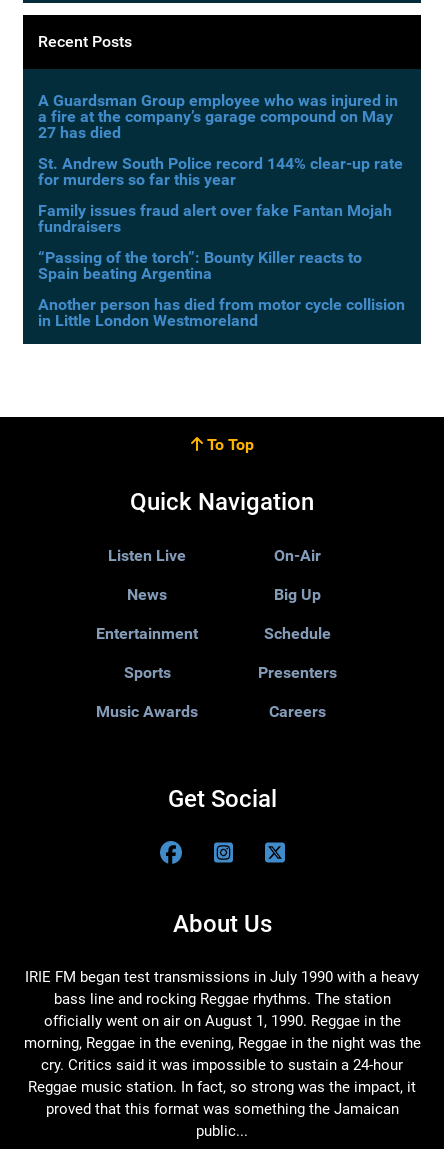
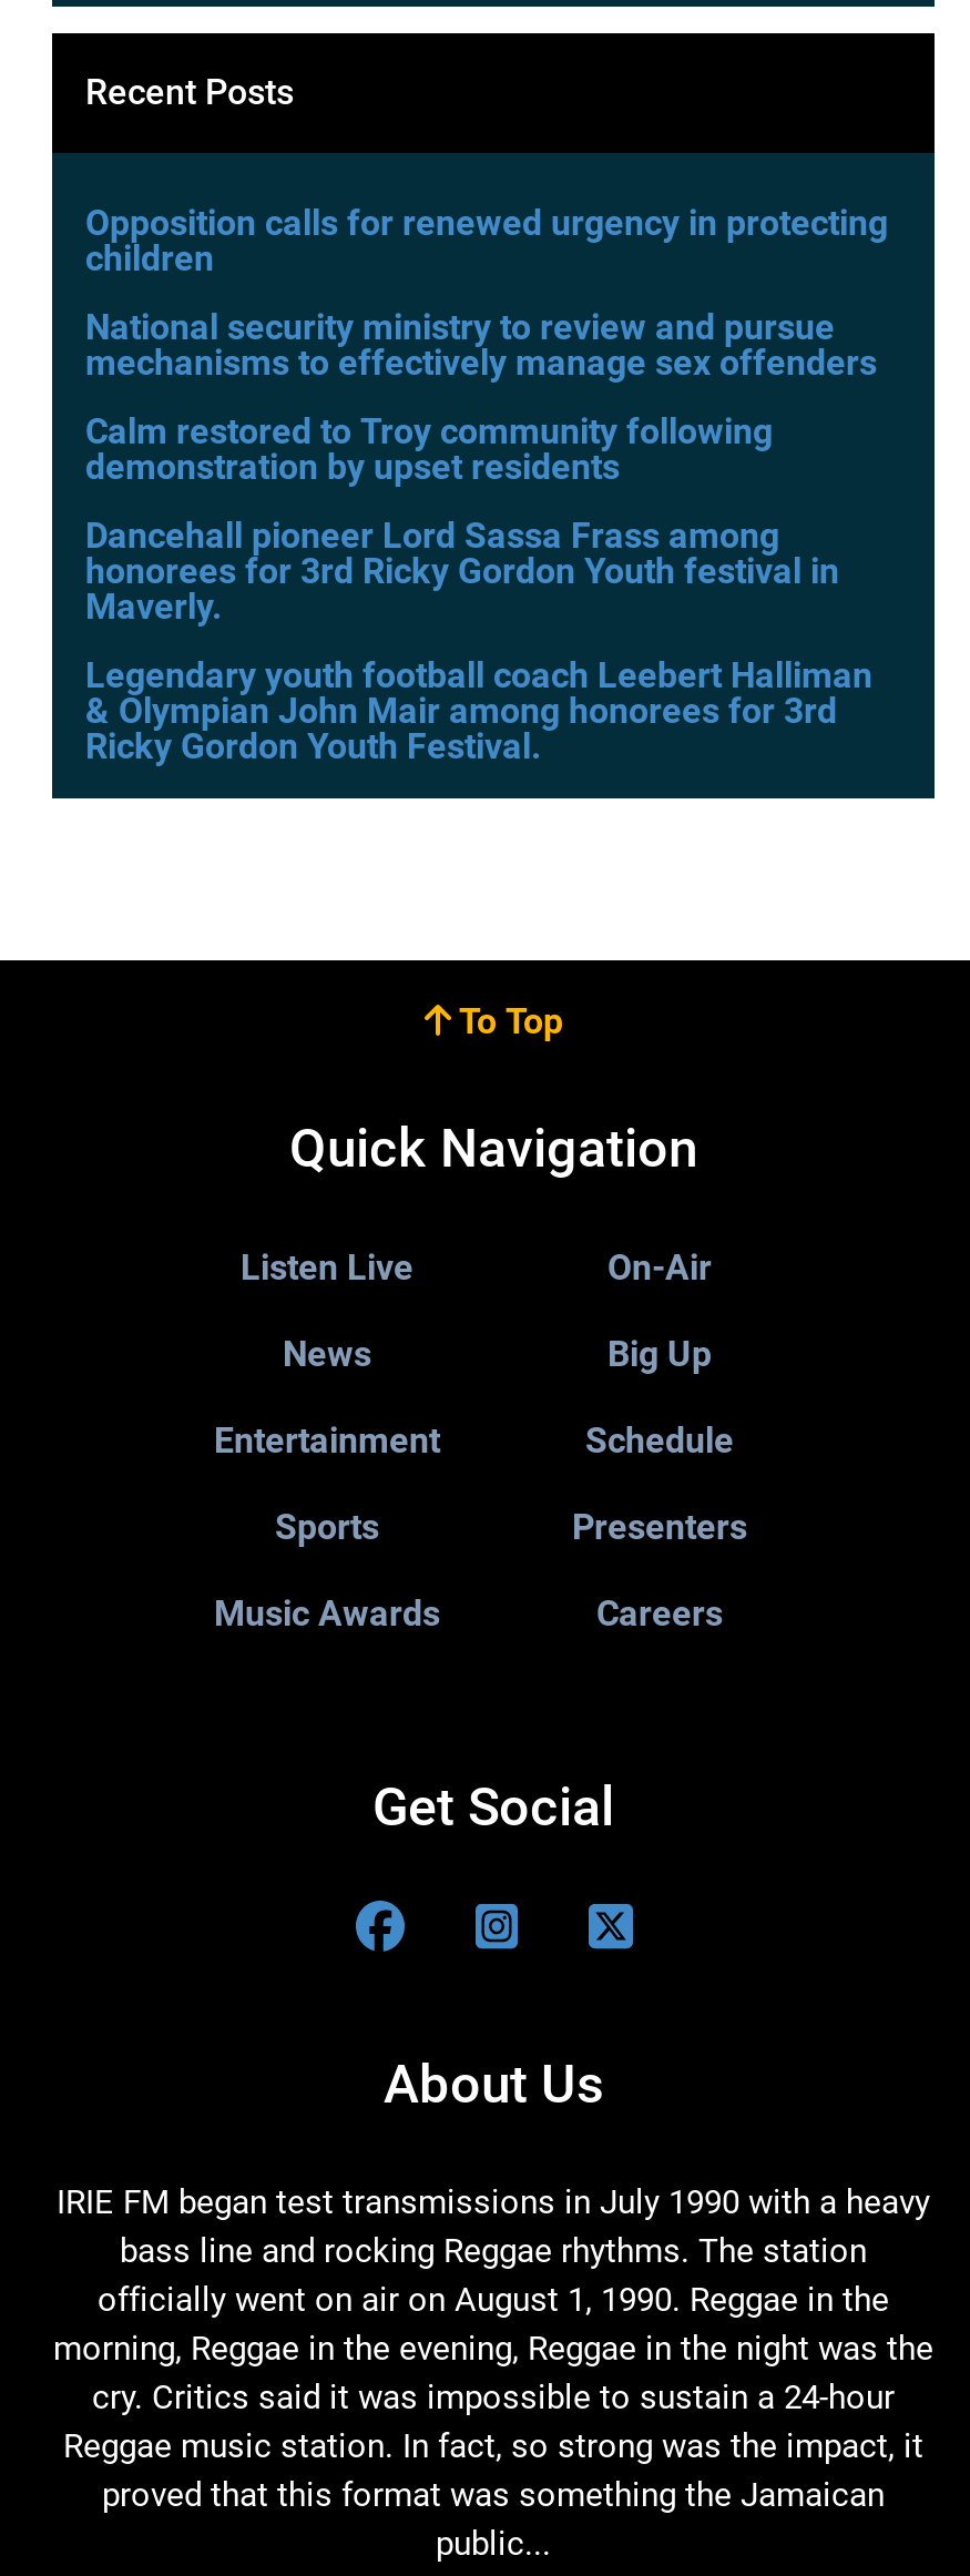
[38,91,398,142] A Guardsman Group employee who was injured in | a fire at the company’s garage compound on May | 27 has died -> [85,202,888,279] Opposition calls for renewed urgency in protecting | children
[38,154,403,189] St. Andrew South Police record 144% clear-up rate | for murders so far this year -> [85,306,877,384] National security ministry to review and pursue | mechanisms to effectively manage sex offenders
[38,201,392,236] Family issues fraud alert over fake Fantan Mojah | fundraisers -> [85,410,773,488] Calm restored to Troy community following | demonstration by upset residents
[38,248,362,283] “Passing of the torch”: Bounty Killer reacts to | Spain beating Argentina -> [85,515,839,628] Dancehall pioneer Lord Sassa Frass among | honorees for 3rd Ricky Gordon Youth festival in | Maverly.
[38,295,405,330] Another person has died from motor cycle collision | in Little London Westmoreland -> [85,654,872,767] Legendary youth football coach Leebert Halliman | & Olympian John Mair among honorees for 3rd | Ricky Gordon Youth Festival.

